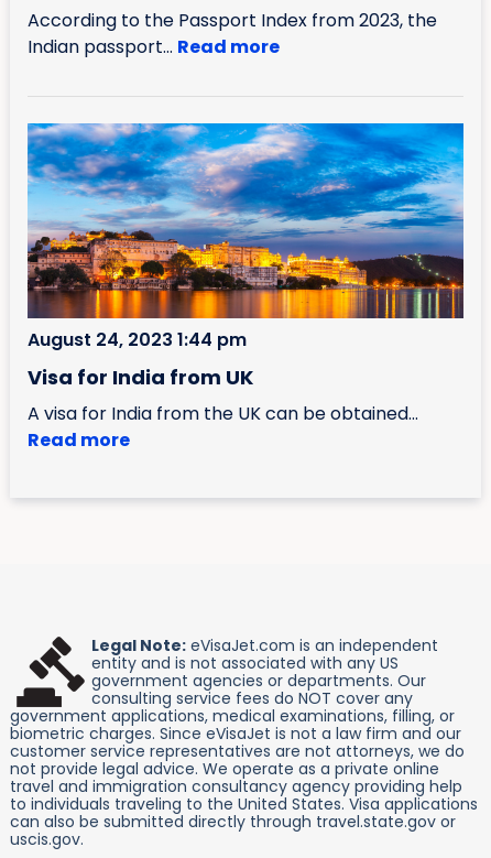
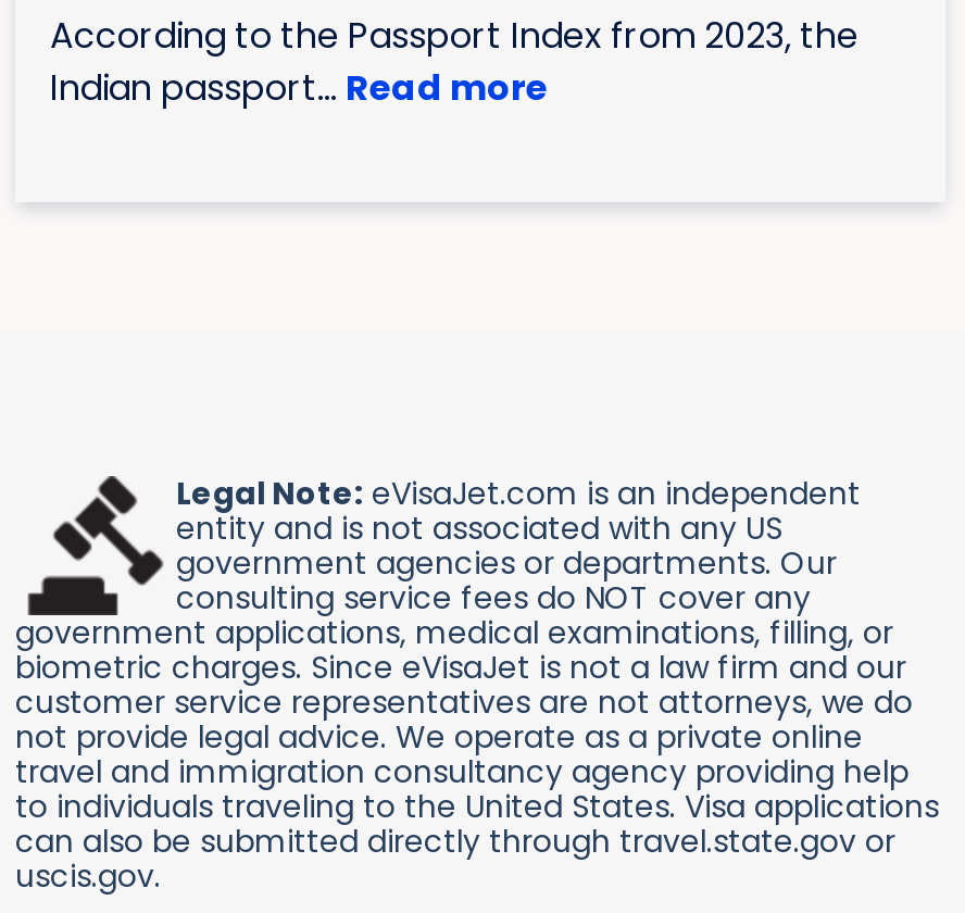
[26,122,465,452] [image] | August 24, 2023 1:44 pm | A visa for India from the UK can be obtained... | Read more -> none
[28,363,253,391] Visa for India from UK -> none

